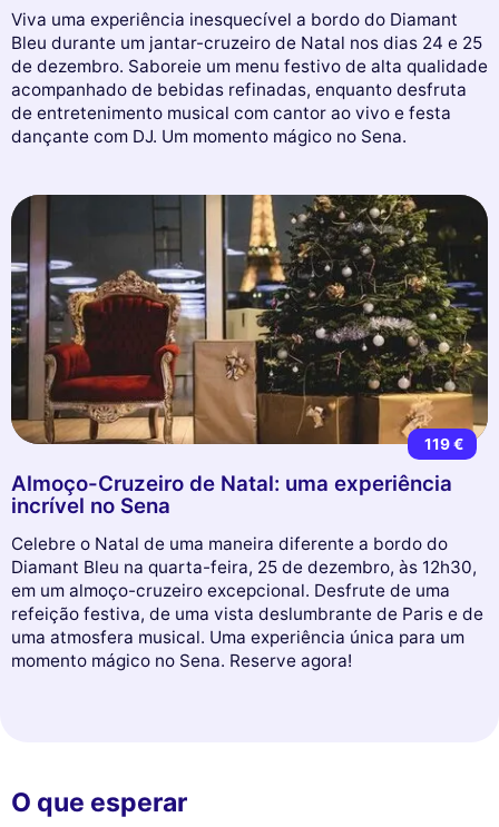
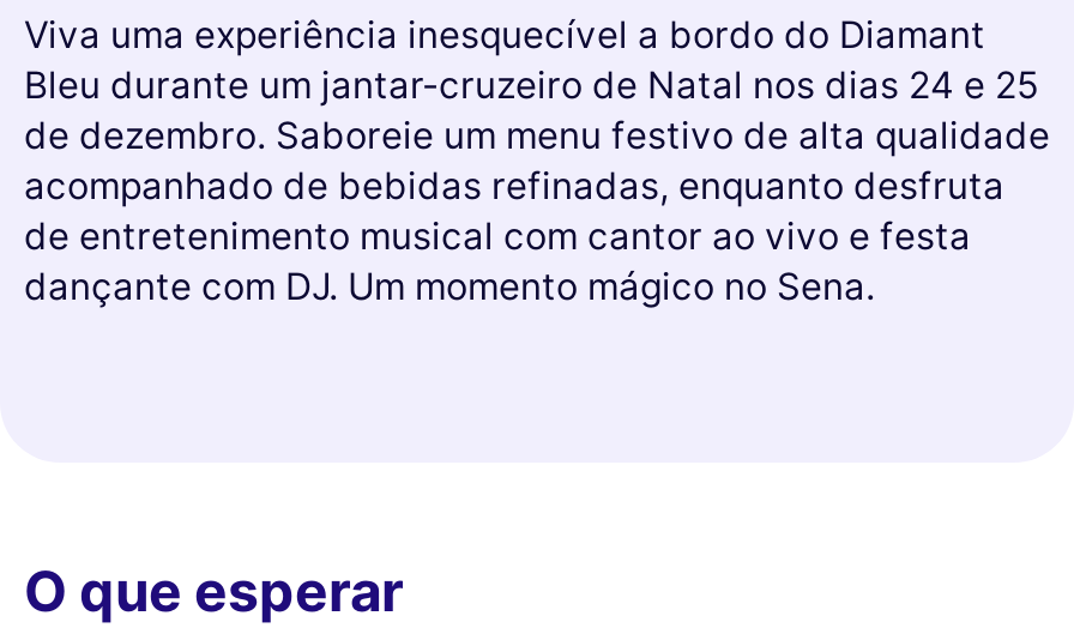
[10,194,489,671] [image] | 119 € | Almoço-Cruzeiro de Natal: uma experiência | incrível no Sena | Celebre o Natal de uma maneira diferente a bordo do | Diamant Bleu na quarta-feira, 25 de dezembro, às 12h30, | em um almoço-cruzeiro excepcional. Desfrute de uma | refeição festiva, de uma vista deslumbrante de Paris e de | uma atmosfera musical. Uma experiência única para um | momento mágico no Sena. Reserve agora! -> none

